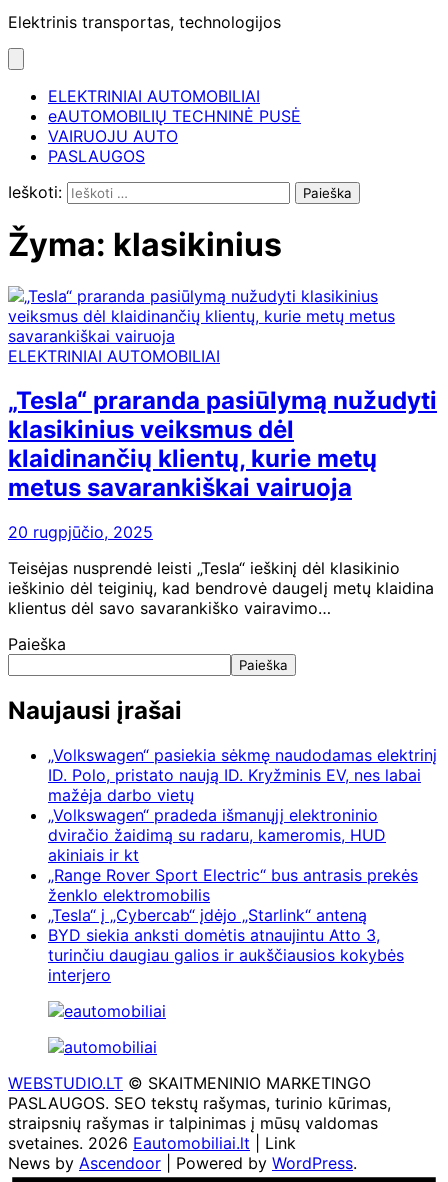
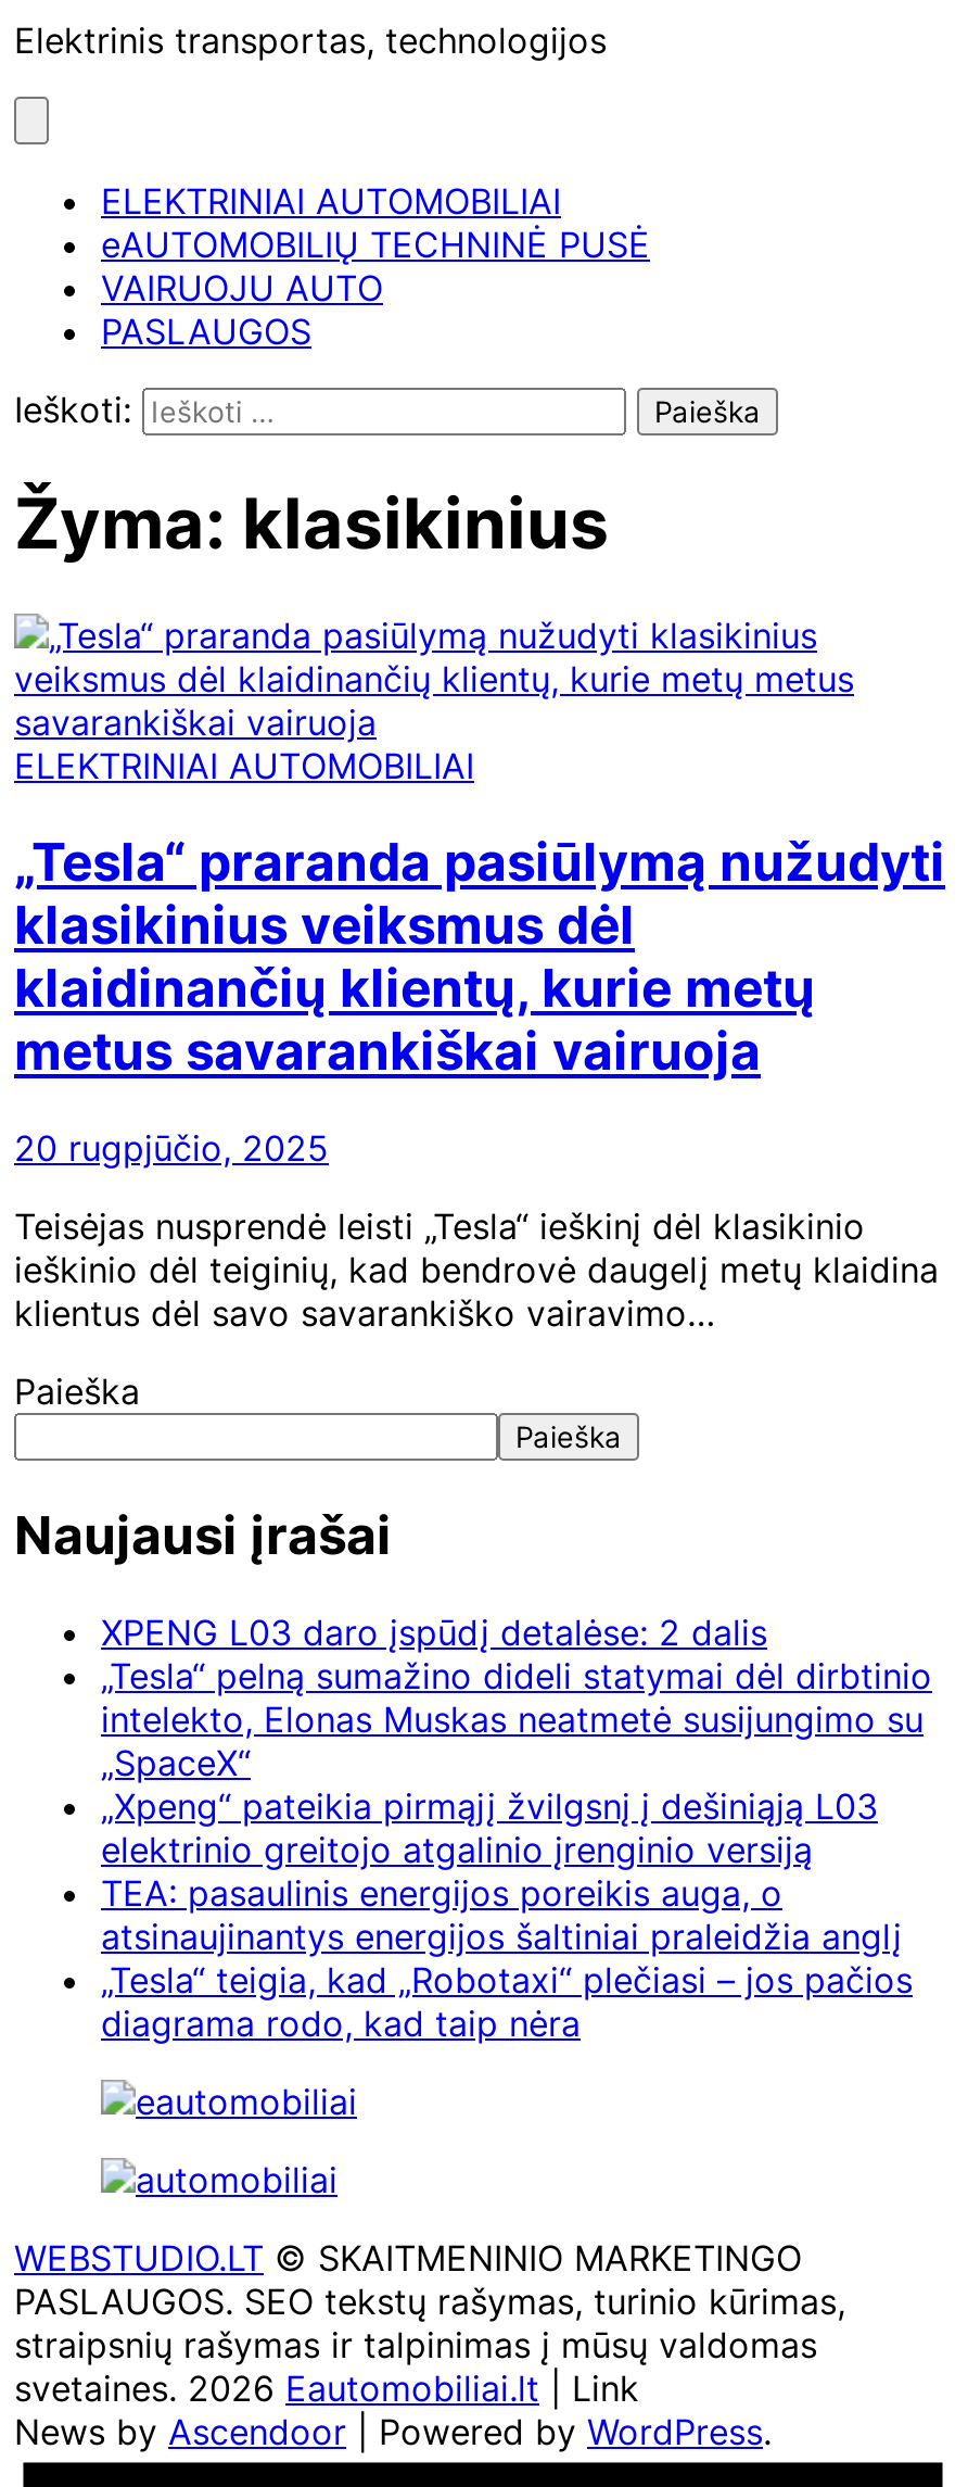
[48,744,437,984] „Volkswagen“ pasiekia sėkmę naudodamas elektrinį | ID. Polo, pristato naują ID. Kryžminis EV, nes labai | mažėja darbo vietų | „Volkswagen“ pradeda išmanųjį elektroninio | dviračio žaidimą su radaru, kameromis, HUD | akiniais ir kt | „Range Rover Sport Electric“ bus antrasis prekės | ženklo elektromobilis | „Tesla“ į „Cybercab“ įdėjo „Starlink“ anteną | BYD siekia anksti domėtis atnaujintu Atto 3, | turinčiu daugiau galios ir aukščiausios kokybės | interjero -> [101,1609,932,2044] XPENG L03 daro įspūdį detalėse: 2 dalis | „Tesla“ pelną sumažino dideli statymai dėl dirbtinio | intelekto, Elonas Muskas neatmetė susijungimo su | „SpaceX“ | „Xpeng“ pateikia pirmąjį žvilgsnį į dešiniąją L03 | elektrinio greitojo atgalinio įrenginio versiją | TEA: pasaulinis energijos poreikis auga, o | atsinaujinantys energijos šaltiniai praleidžia anglį | „Tesla“ teigia, kad „Robotaxi“ plečiasi – jos pačios | diagrama rodo, kad taip nėra

